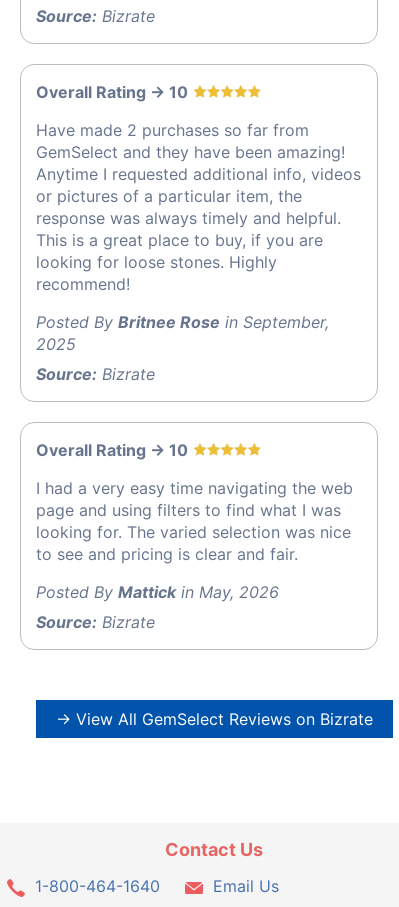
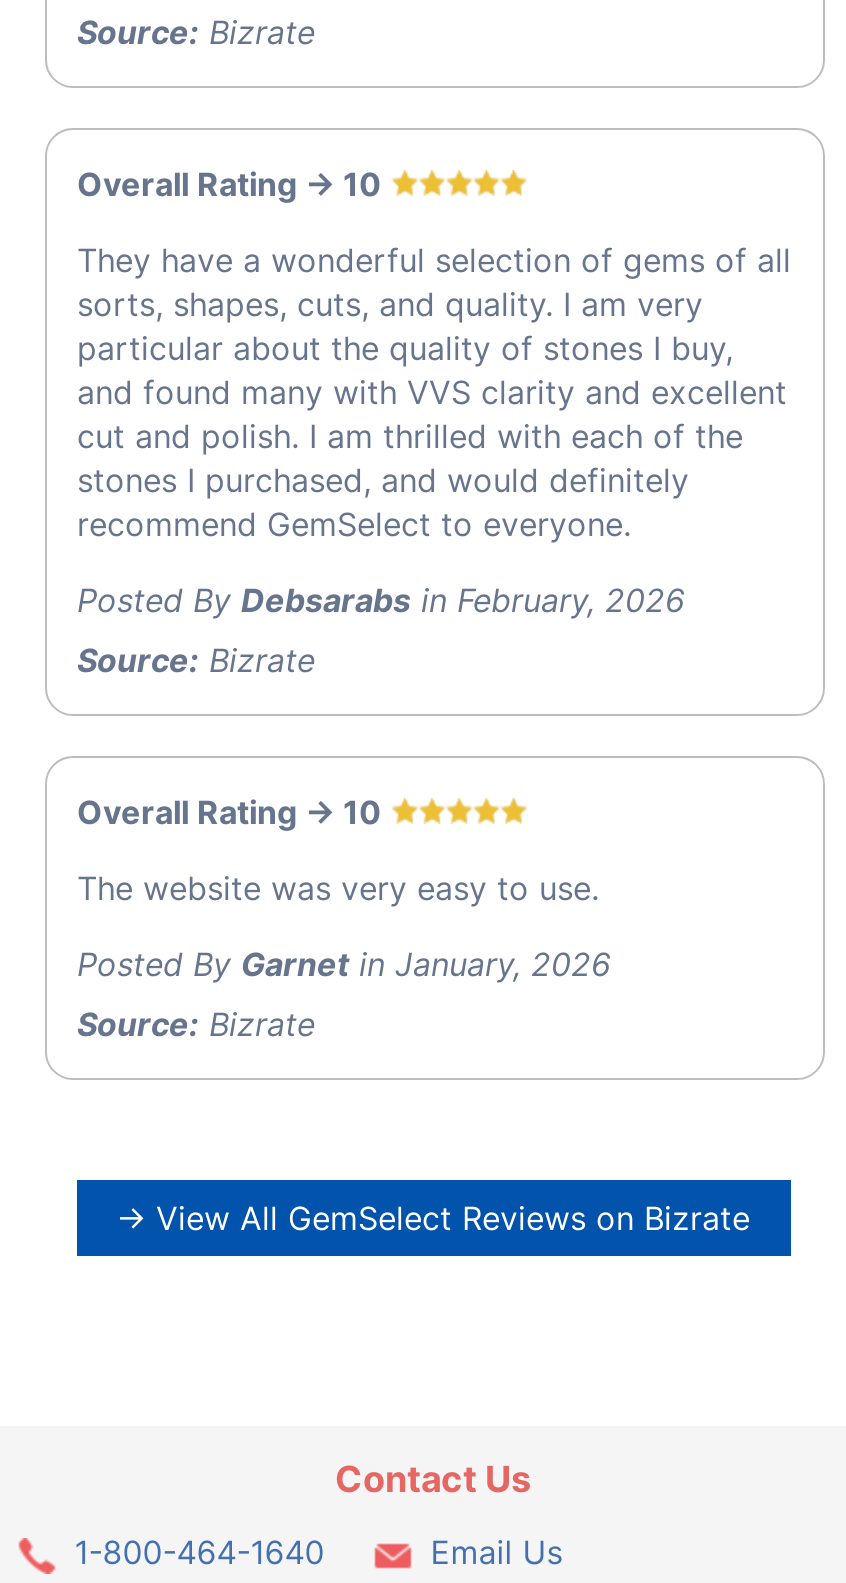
[36,119,361,293] Have made 2 purchases so far from | GemSelect and they have been amazing! | Anytime I requested additional info, videos | or pictures of a particular item, the | response was always timely and helpful. | This is a great place to buy, if you are | looking for loose stones. Highly | recommend! -> [77,239,791,543] They have a wonderful selection of gems of all | sorts, shapes, cuts, and quality. I am very | particular about the quality of stones I buy, | and found many with VVS clarity and excellent | cut and polish. I am thrilled with each of the | stones I purchased, and would definitely | recommend GemSelect to everyone.
[36,311,329,353] Posted By Britnee Rose in September, | 2025 -> [77,579,685,619] Posted By Debsarabs in February, 2026
[36,477,353,563] I had a very easy time navigating the web | page and using filters to find what I was | looking for. The varied selection was nice | to see and pricing is clear and fair. -> [77,867,599,907] The website was very easy to use.
[36,581,279,601] Posted By Mattick in May, 2026 -> [77,943,611,983] Posted By Garnet in January, 2026

